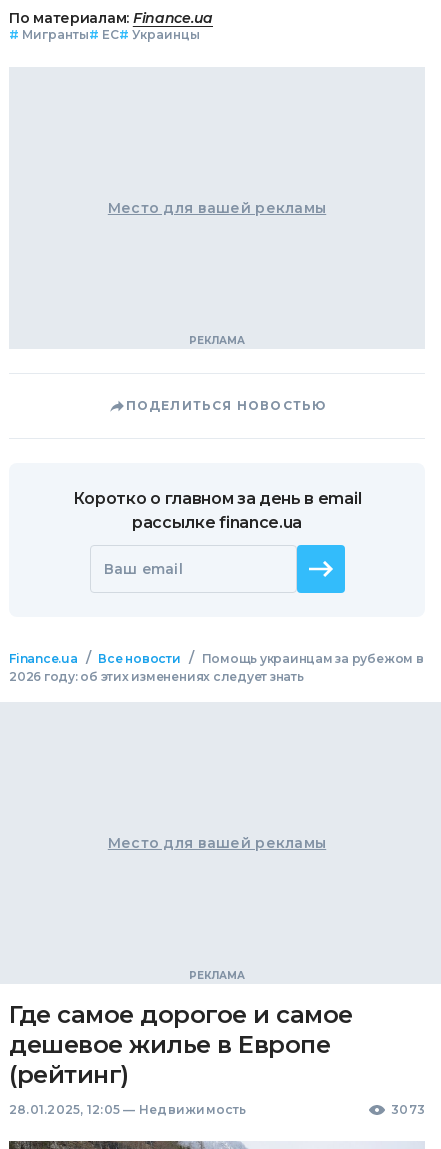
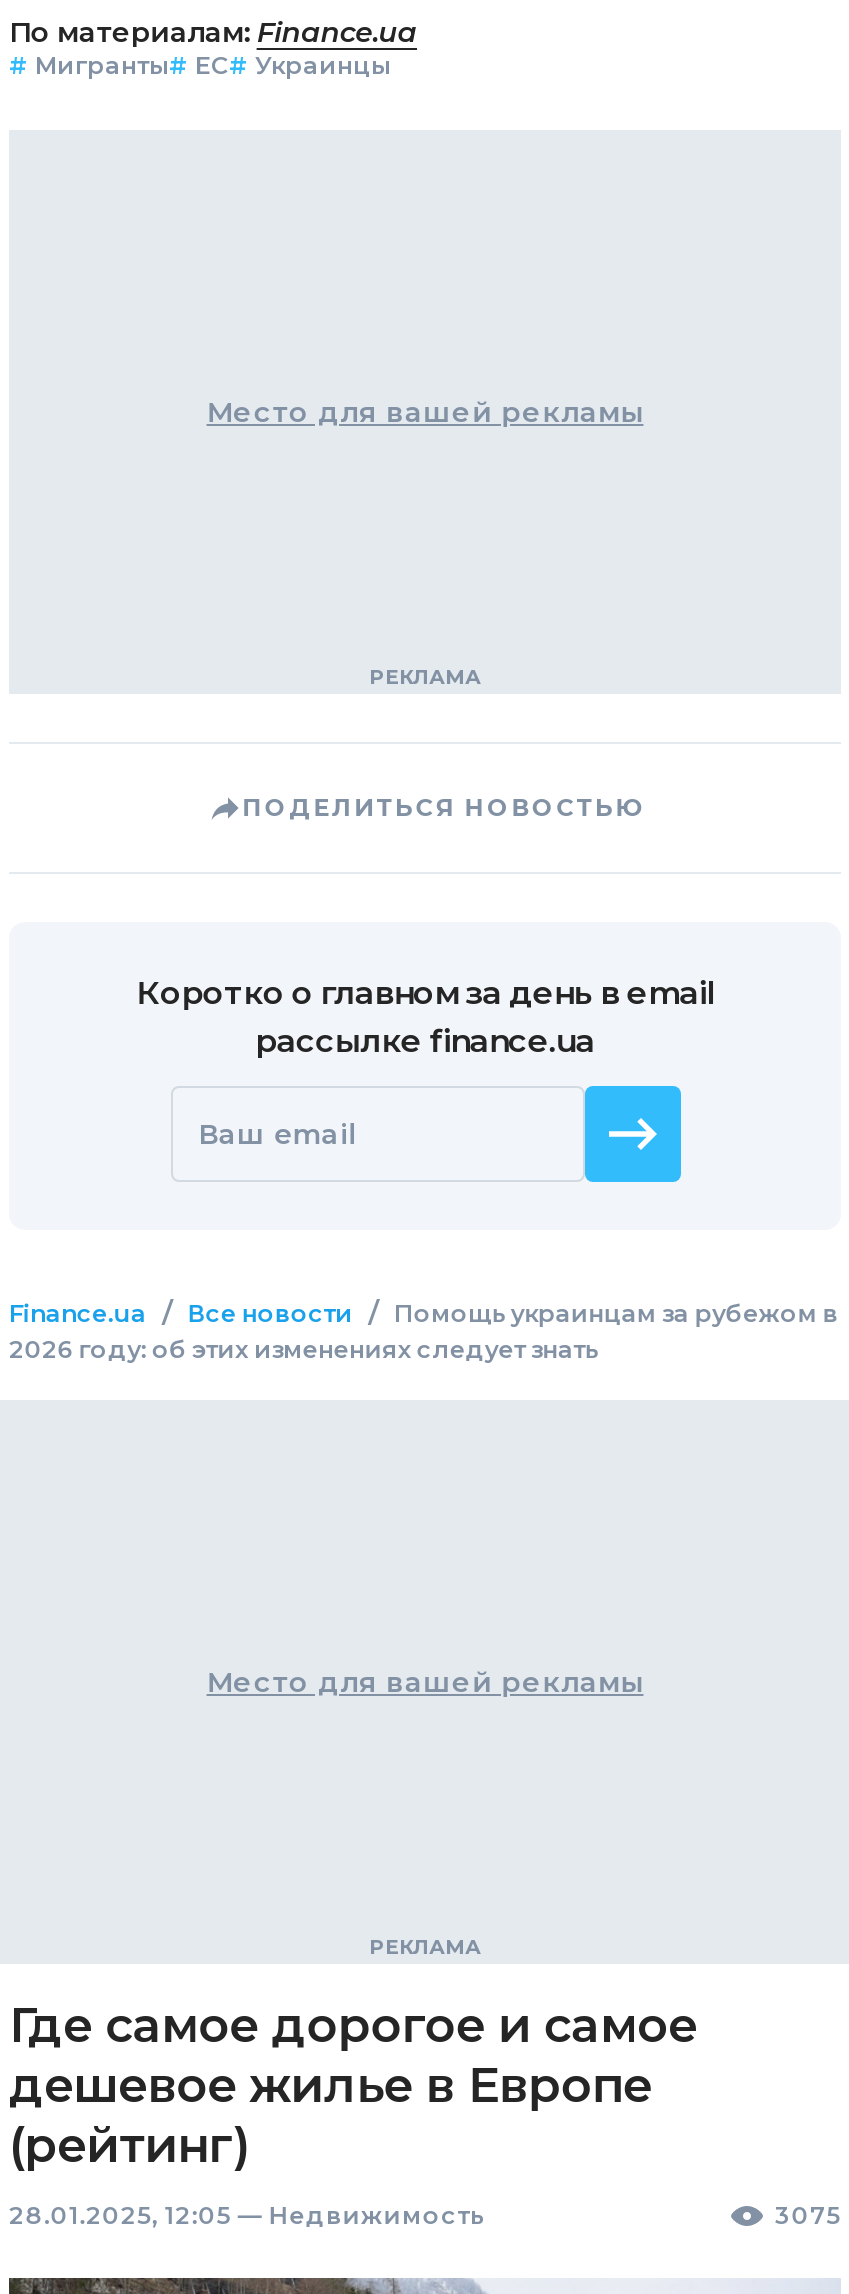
[391,1102,425,1117] 3073 -> [775,2200,841,2230] 3075

